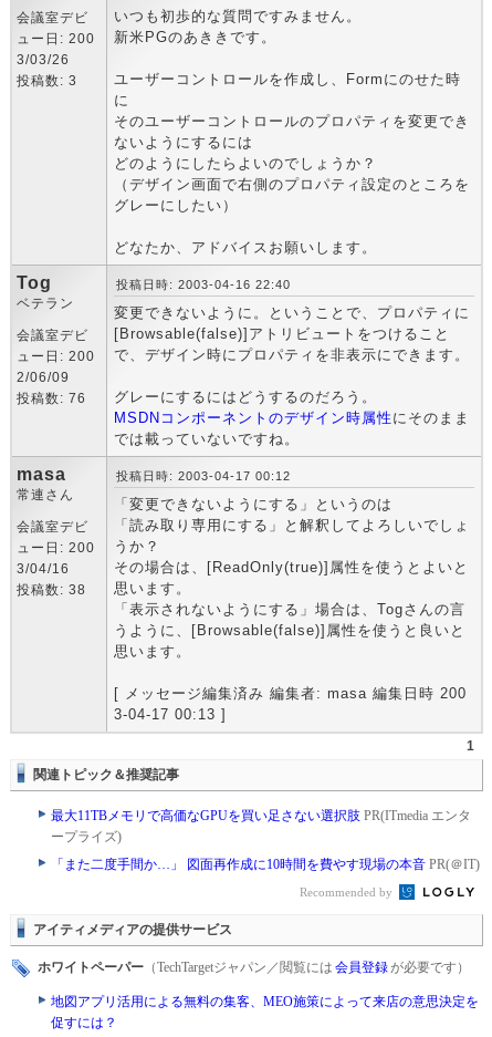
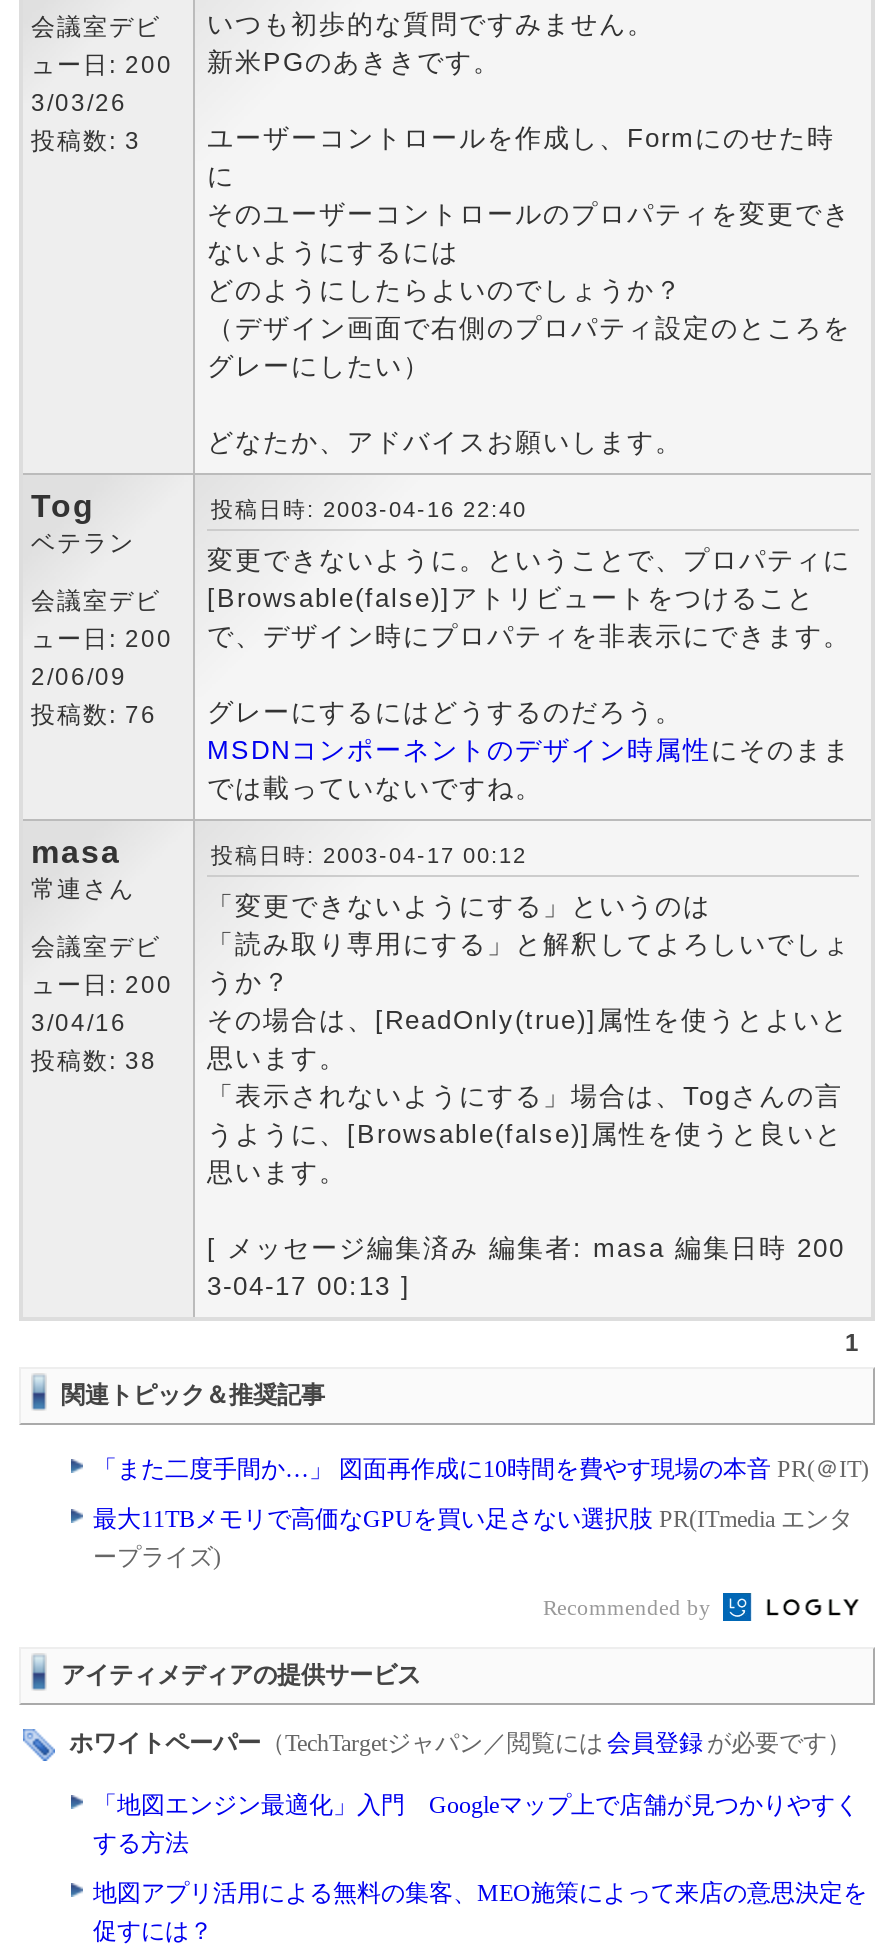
moved [51,857,480,872] -> [93,1455,869,1483]: 「また二度手間か…」 図面再作成に10時間を費やす現場の本音PR(＠IT)
none -> [93,1791,859,1857] 「地図エンジン最適化」入門 Googleマップ上で店舗が見つかりやすく | する方法

